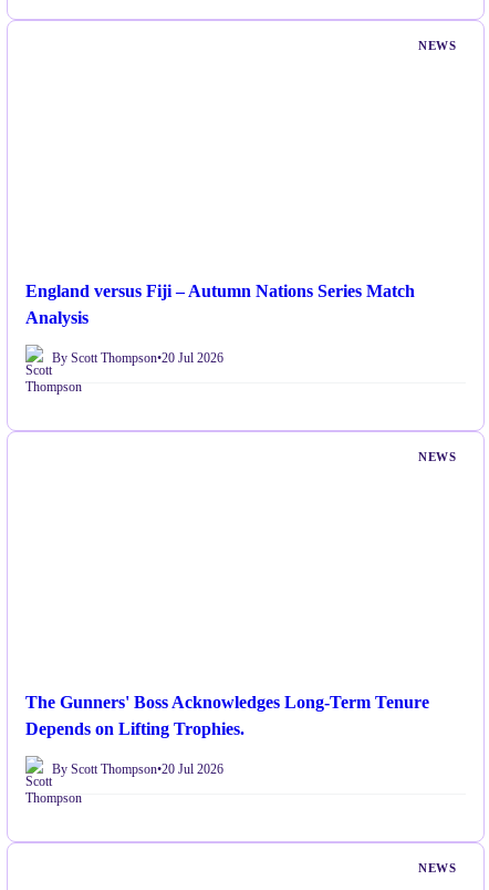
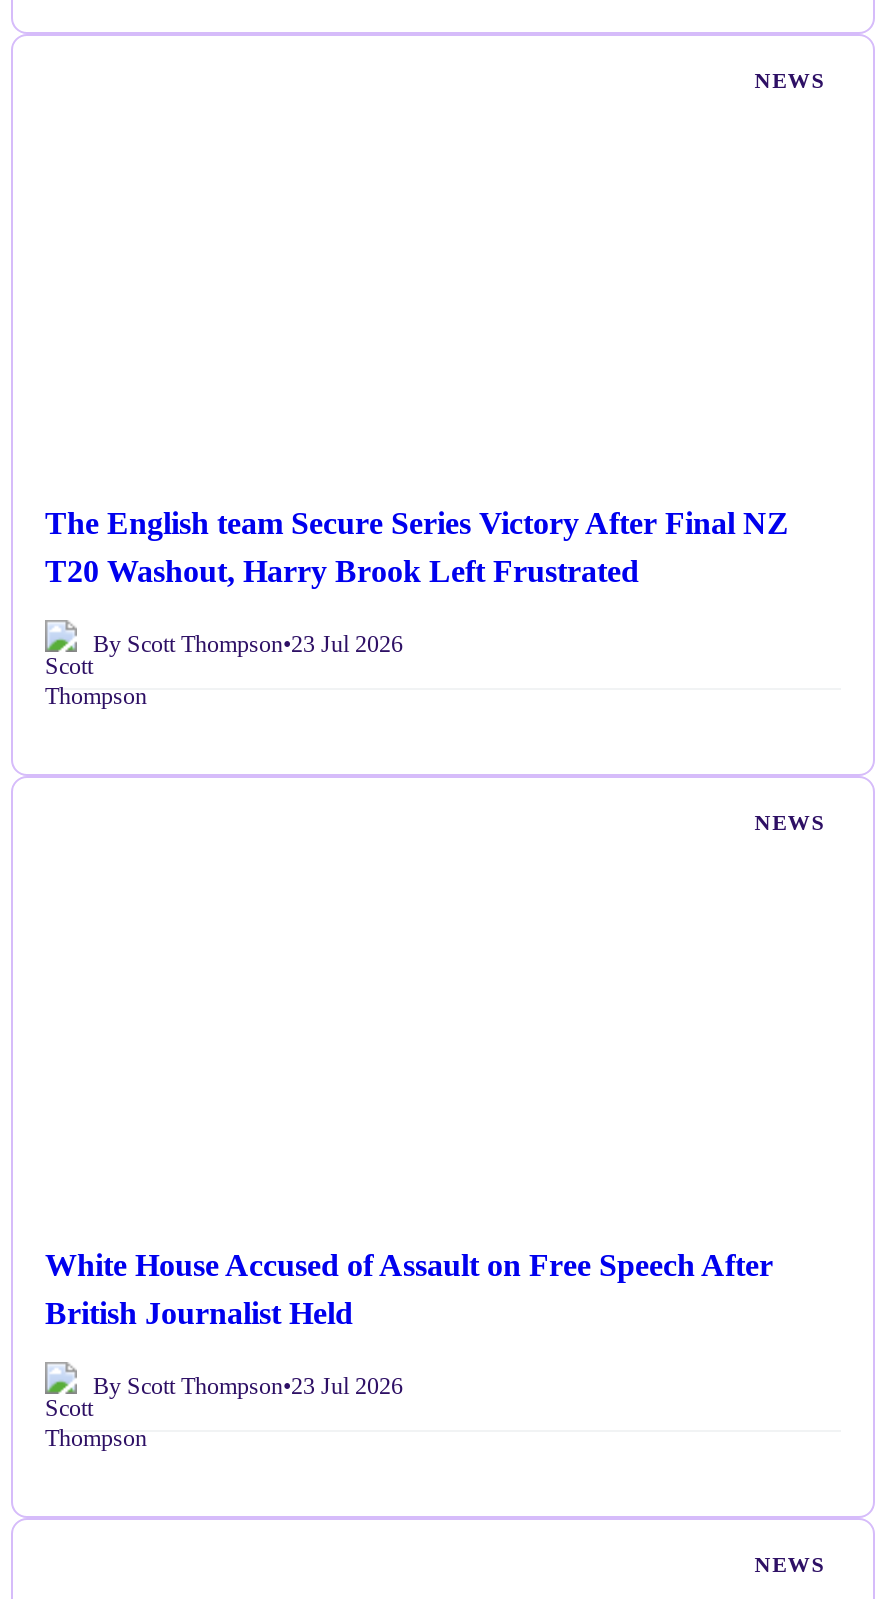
[25,282,415,327] England versus Fiji – Autumn Nations Series Match | Analysis -> [45,506,789,588] The English team Secure Series Victory After Final NZ | T20 Washout, Harry Brook Left Frustrated
[52,350,223,365] By Scott Thompson•20 Jul 2026 -> [93,629,403,657] By Scott Thompson•23 Jul 2026
[25,693,429,738] The Gunners' Boss Acknowledges Long-Term Tenure | Depends on Lifting Trophies. -> [45,1248,773,1330] White House Accused of Assault on Free Speech After | British Journalist Held
[52,761,223,777] By Scott Thompson•20 Jul 2026 -> [93,1371,403,1399] By Scott Thompson•23 Jul 2026

